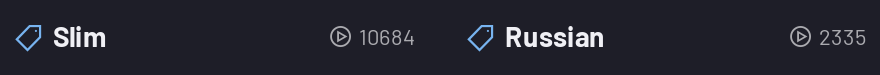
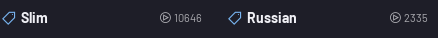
[359,23,415,49] 10684 -> [174,11,202,24] 10646

